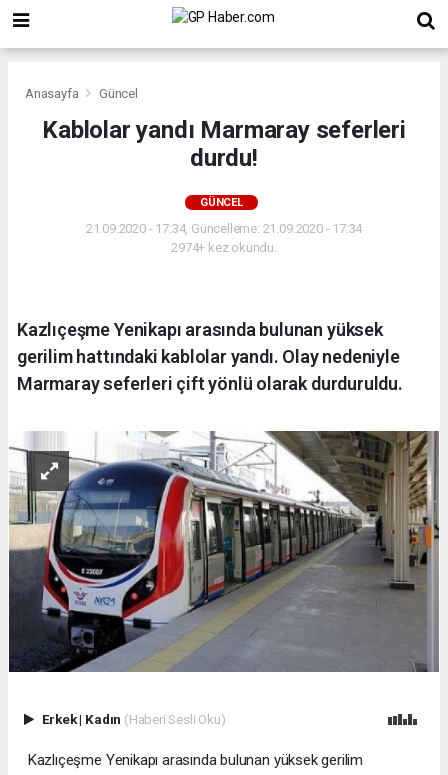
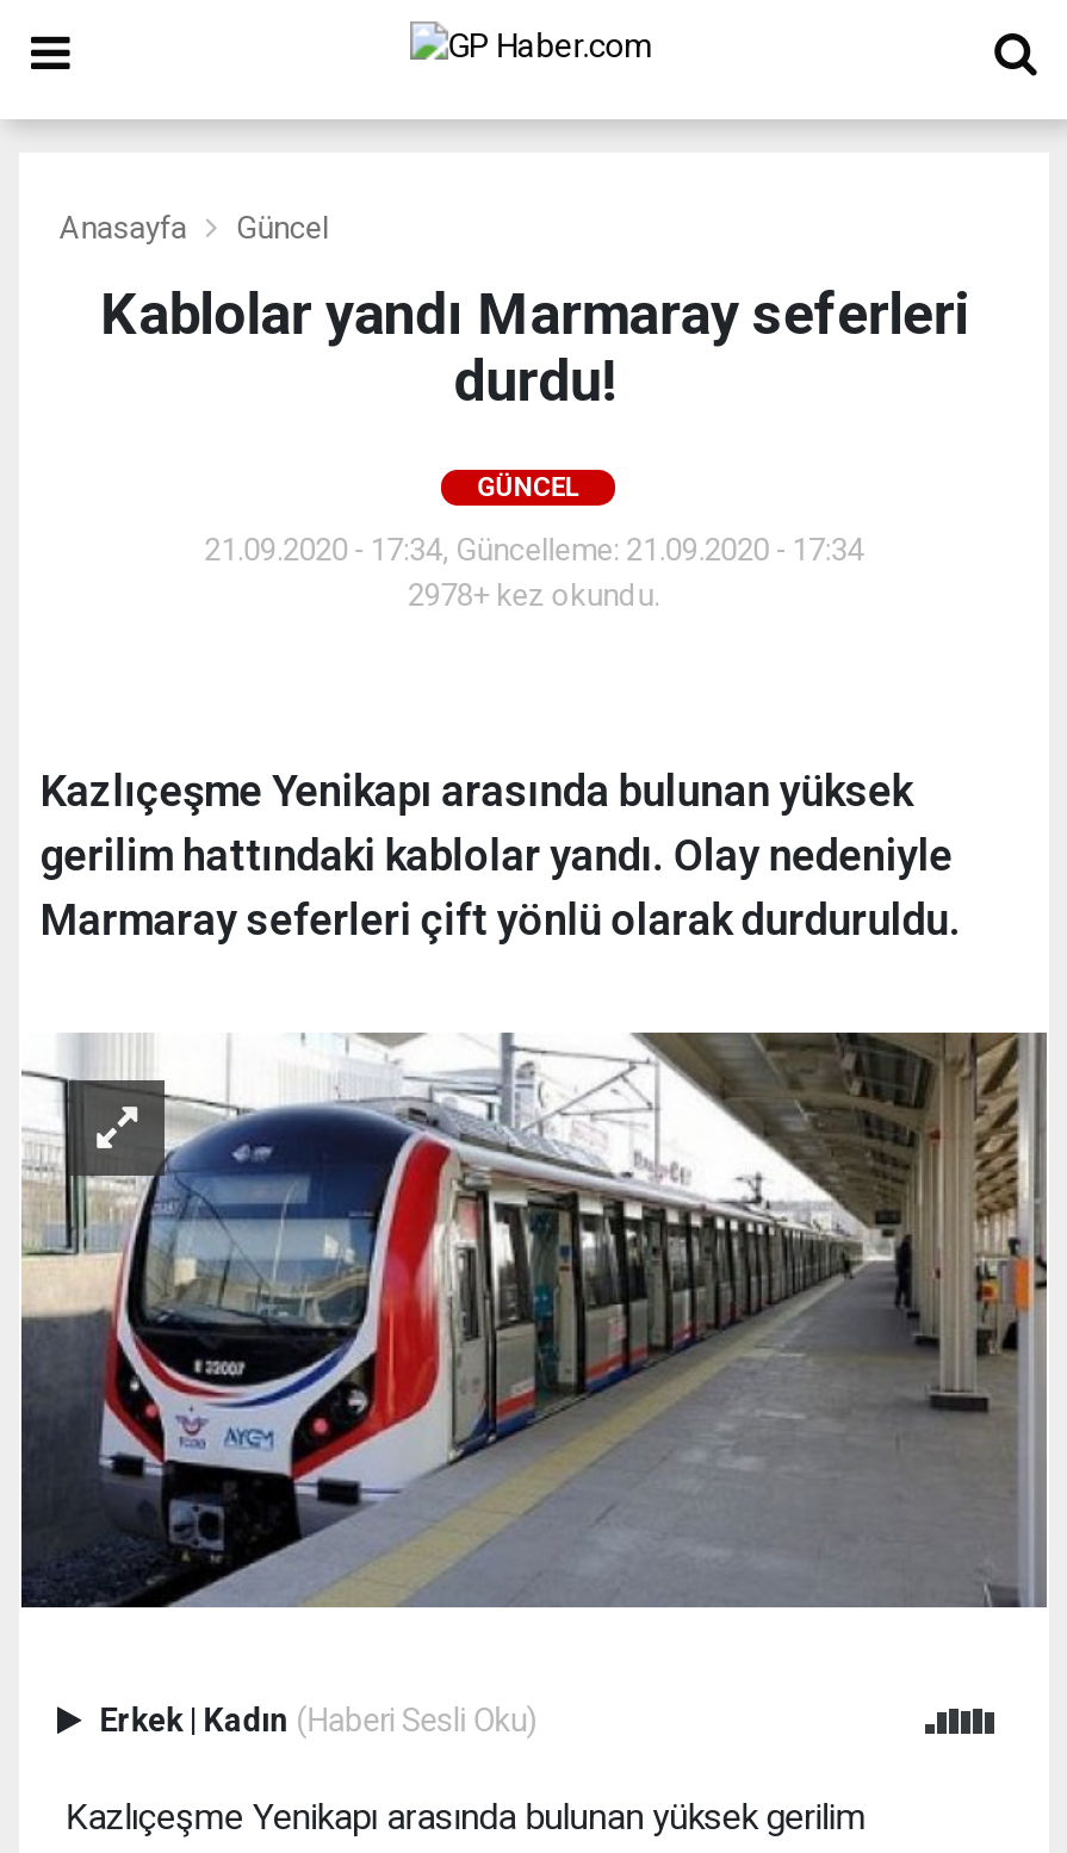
[171,240,277,255] 2974+ kez okundu. -> [408,577,660,612] 2978+ kez okundu.

